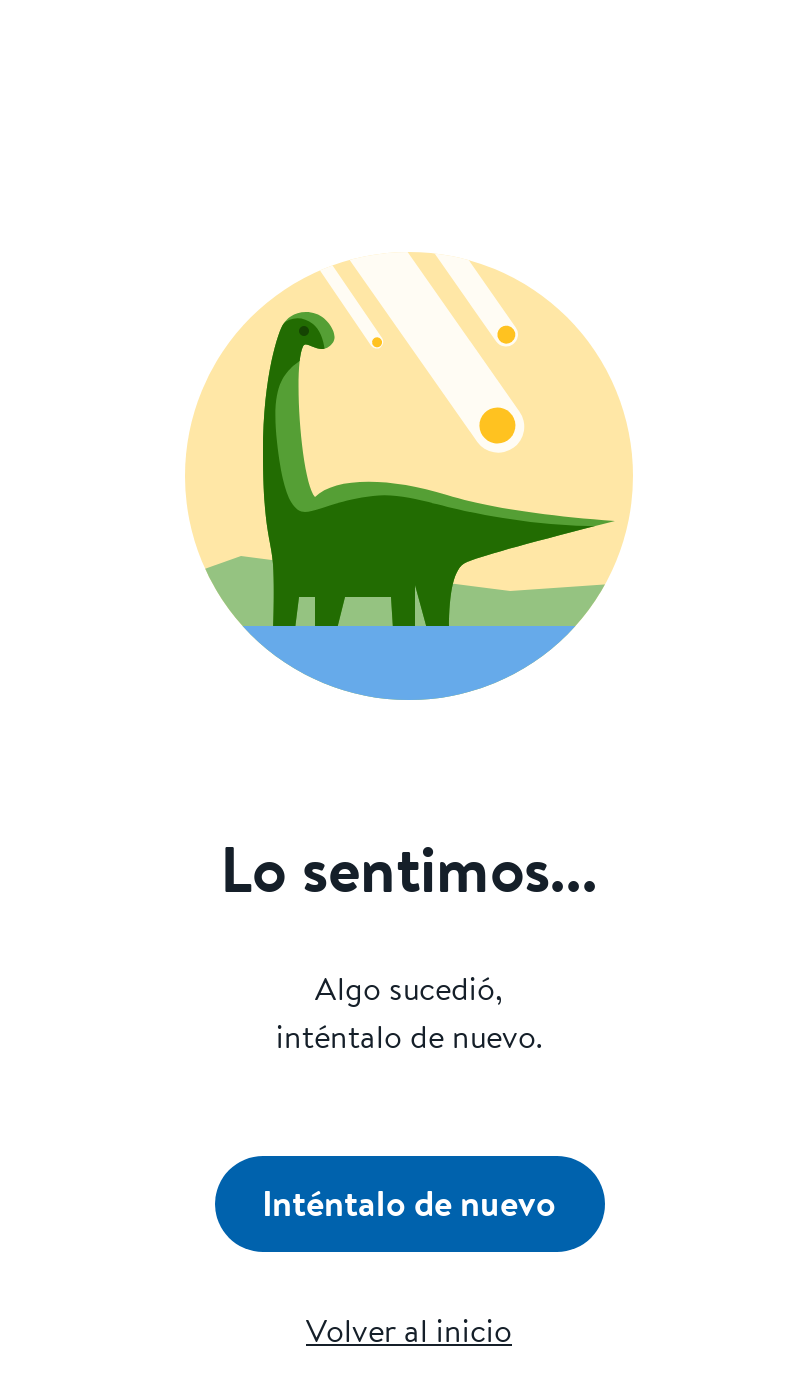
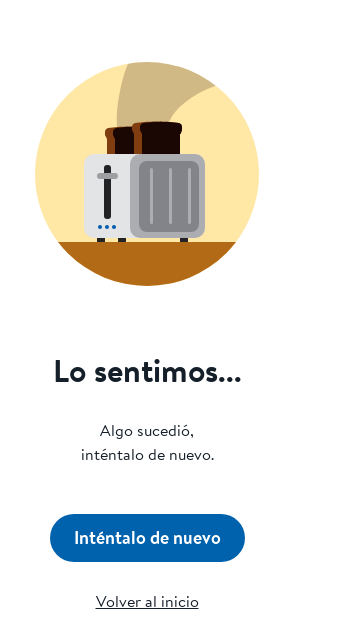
[205,254,613,702] [image] -> [46,62,246,287] [image]

